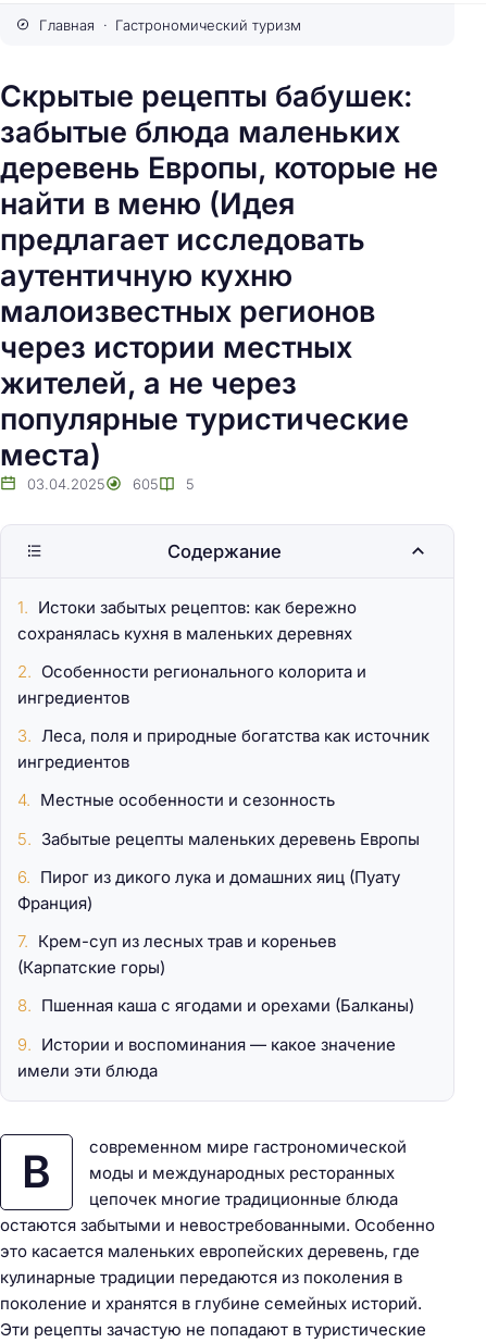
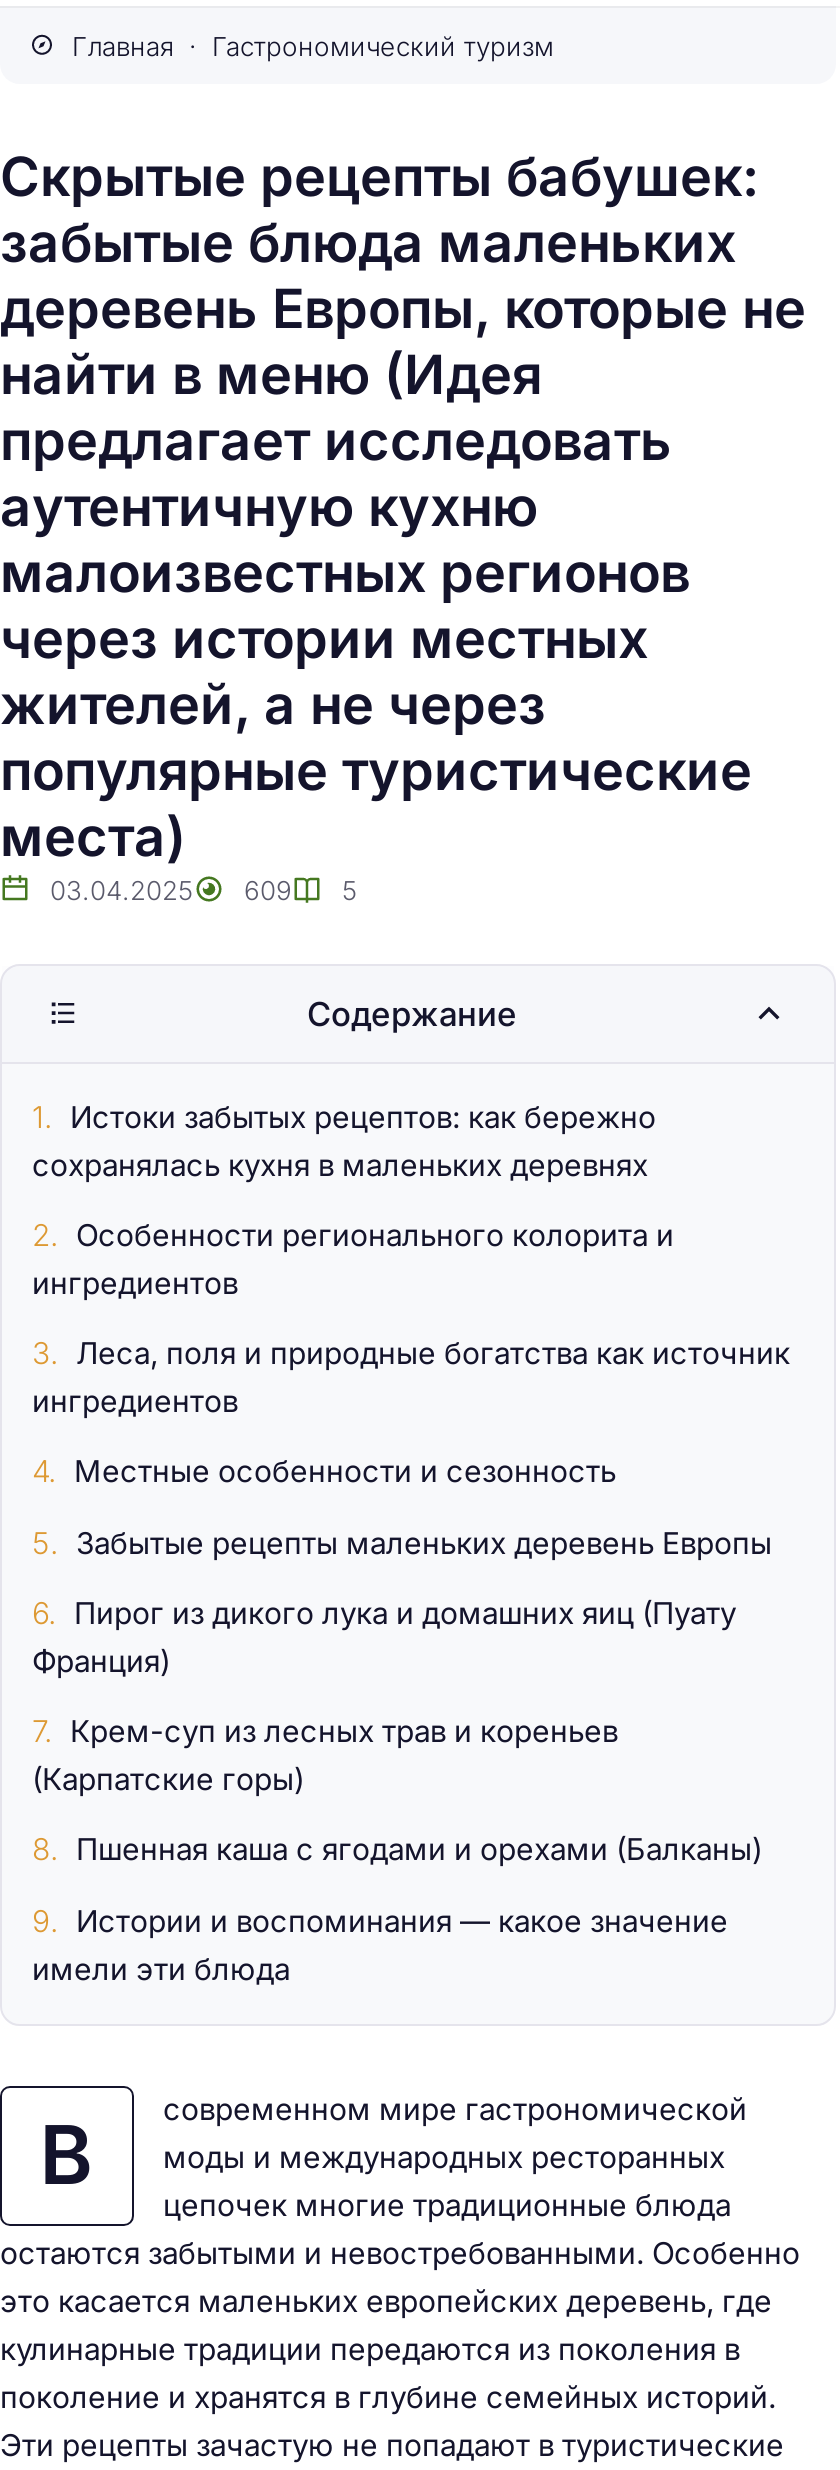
[27,475,195,493] 03.04.2025 605 5 -> [50,874,358,906] 03.04.2025 609 5

